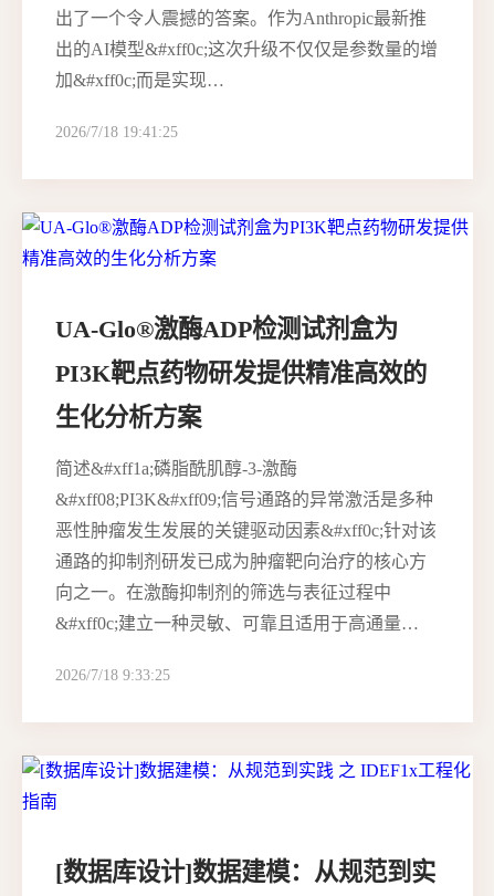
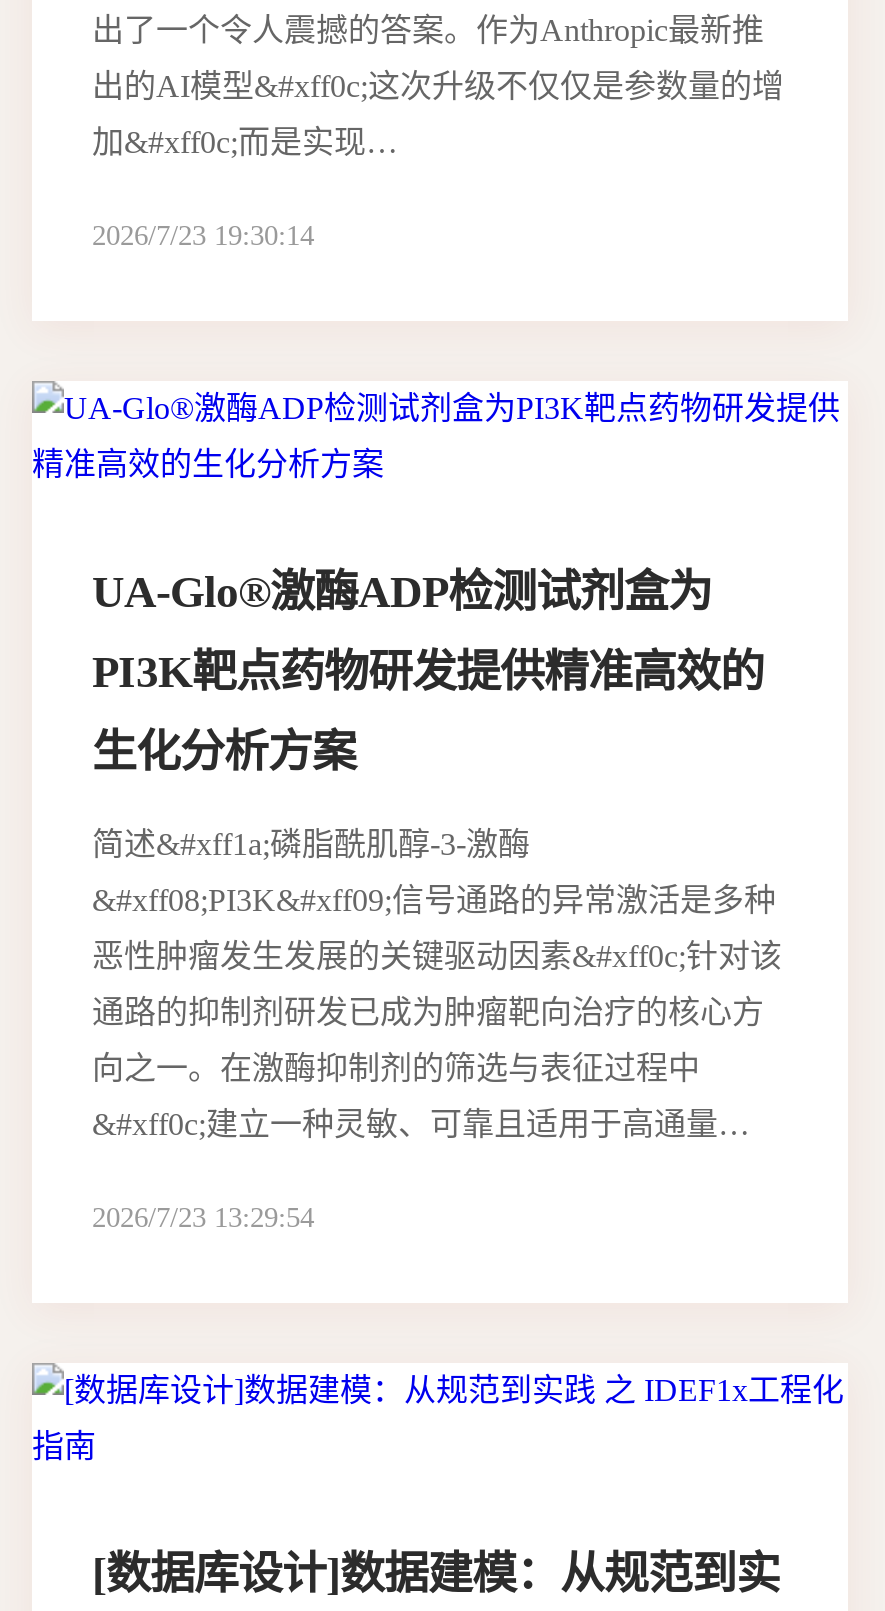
[55,123,178,140] 2026/7/18 19:41:25 -> [92,219,314,251] 2026/7/23 19:30:14
[55,666,170,684] 2026/7/18 9:33:25 -> [92,1201,314,1233] 2026/7/23 13:29:54

